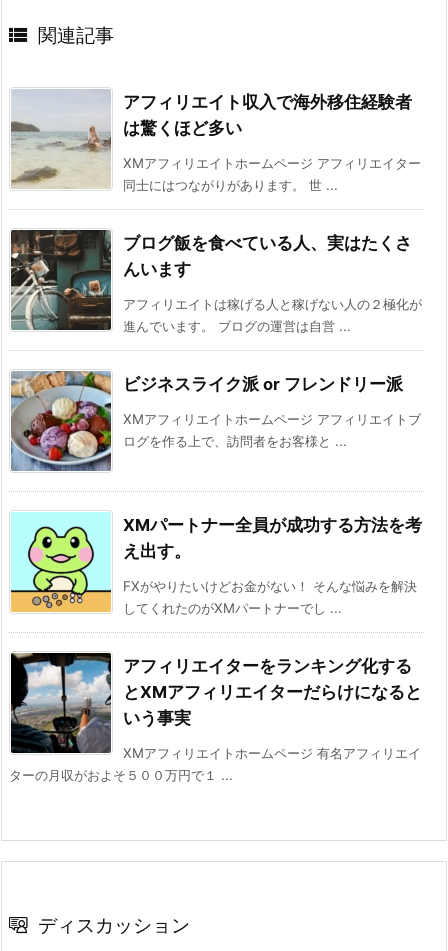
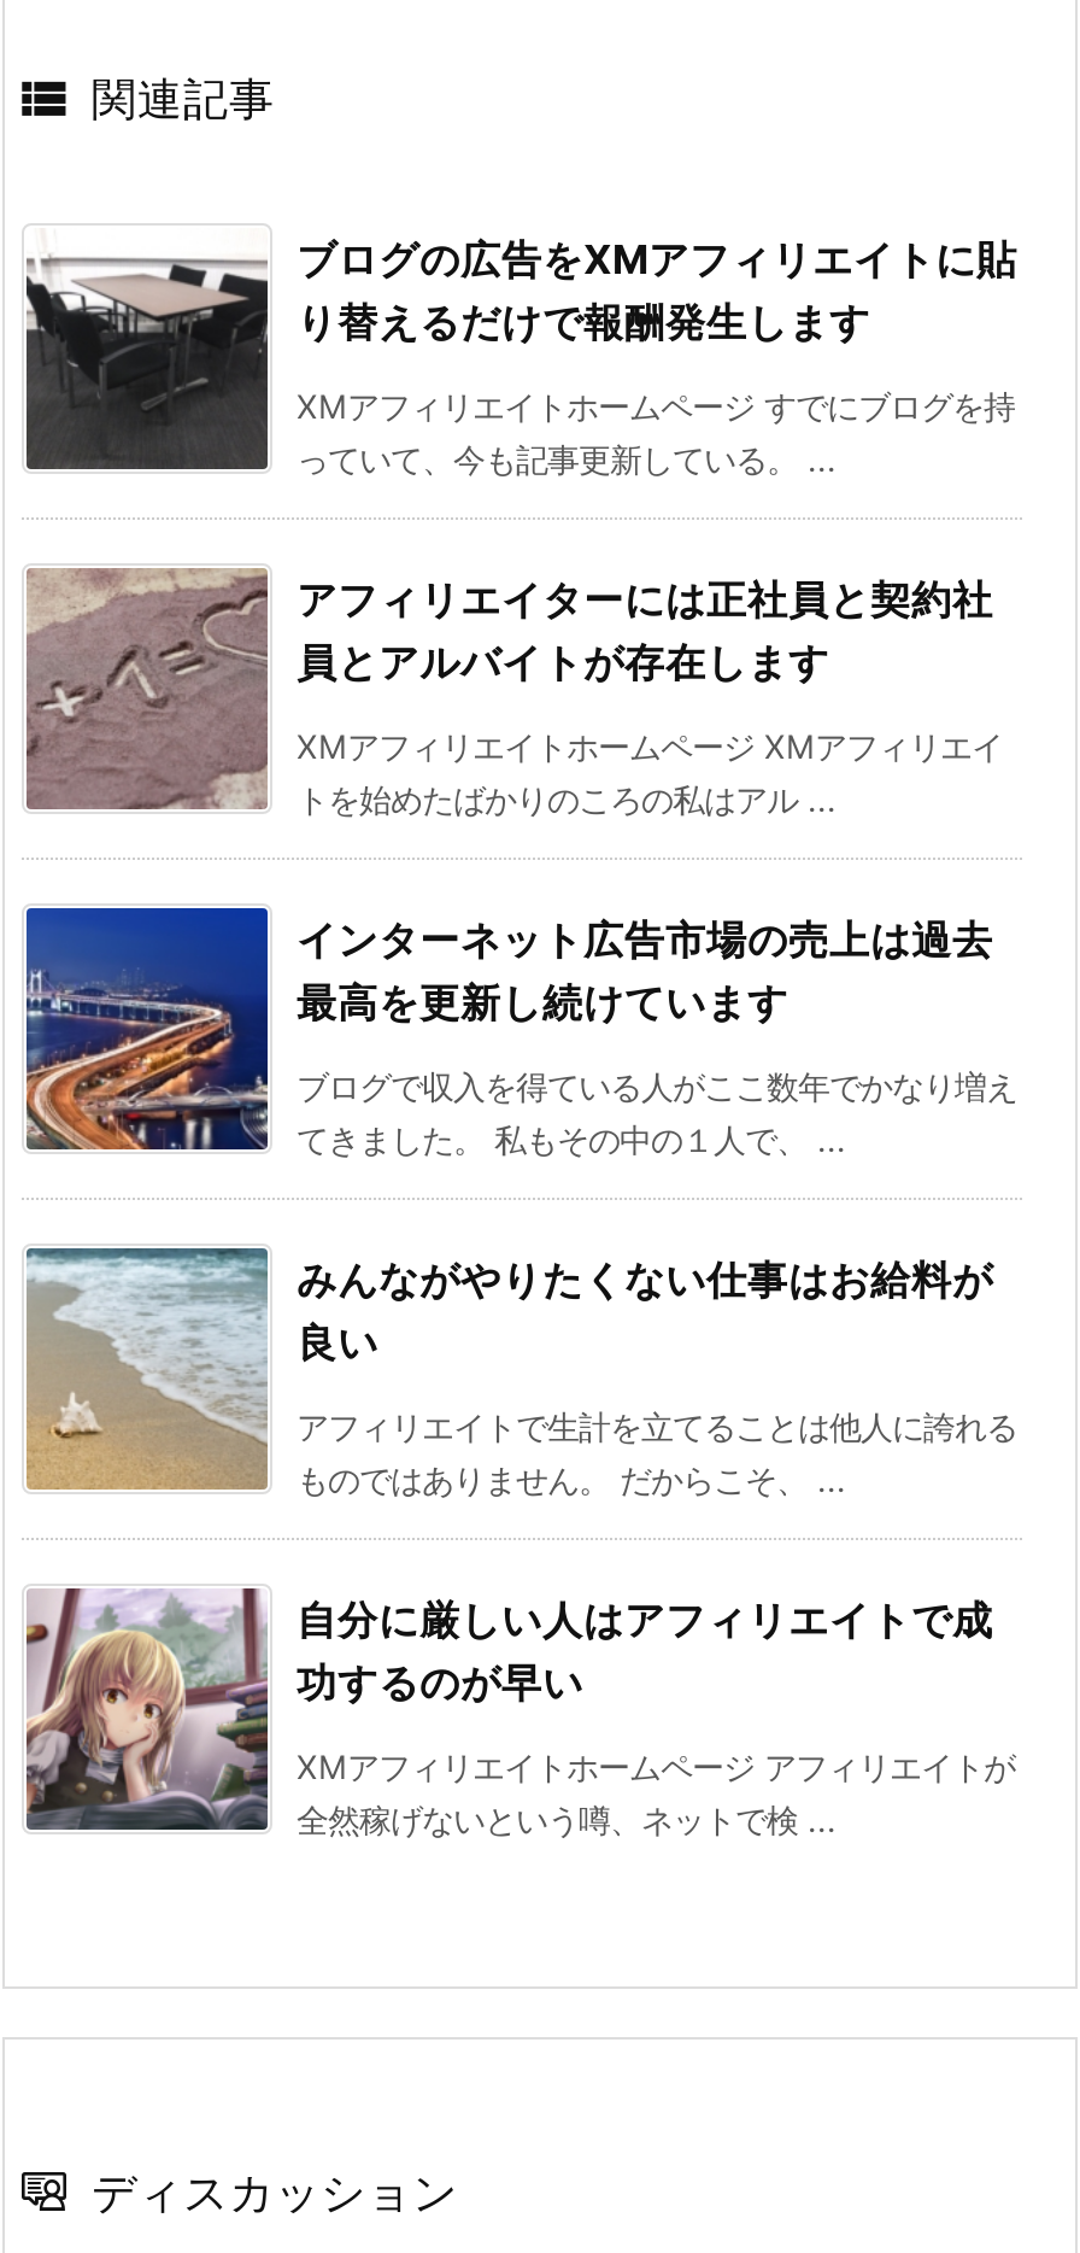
[11,89,412,189] [image] | アフィリエイト収入で海外移住経験者 | は驚くほど多い -> [24,230,1017,472] [image] | ブログの広告をXMアフィリエイトに貼 | り替えるだけで報酬発生します
[123,155,421,193] XMアフィリエイトホームページ アフィリエイター | 同士にはつながりがあります。 世 ... -> [297,388,1015,479] XMアフィリエイトホームページ すでにブログを持 | っていて、今も記事更新している。 ...
[11,229,412,331] [image] | ブログ飯を食べている人、実はたくさ | んいます -> [27,568,993,812] [image] | アフィリエイターには正社員と契約社 | 員とアルバイトが存在します
[123,296,422,334] アフィリエイトは稼げる人と稼げない人の２極化が | 進んでいます。 ブログの運営は自営 ... -> [297,728,1003,819] XMアフィリエイトホームページ XMアフィリエイ | トを始めたばかりのころの私はアル ...
[10,370,403,472] [image] | ビジネスライク派 or フレンドリー派 -> [24,906,993,1152] [image] | インターネット広告市場の売上は過去 | 最高を更新し続けています
[123,411,421,449] XMアフィリエイトホームページ アフィリエイトブ | ログを作る上で、訪問者をお客様と ... -> [297,1068,1017,1160] ブログで収入を得ている人がここ数年でかなり増え | てきました。 私もその中の１人で、 ...
[11,512,422,612] [image] | XMパートナー全員が成功する方法を考 | え出す。 -> [24,1246,993,1490] [image] | みんながやりたくない仕事はお給料が | 良い
[123,578,417,616] FXがやりたいけどお金がない！ そんな悩みを解決 | してくれたのがXMパートナーでし ... -> [297,1408,1017,1500] アフィリエイトで生計を立てることは他人に誇れる | ものではありません。 だからこそ、 ...
[10,652,422,754] [image] | アフィリエイターをランキング化する | とXMアフィリエイターだらけになると | いう事実 -> [24,1588,993,1793] [image] | 自分に厳しい人はアフィリエイトで成 | 功するのが早い
[9,745,421,783] XMアフィリエイトホームページ 有名アフィリエイ | ターの月収がおよそ５００万円で１ ... -> [297,1748,1015,1840] XMアフィリエイトホームページ アフィリエイトが | 全然稼げないという噂、ネットで検 ...

